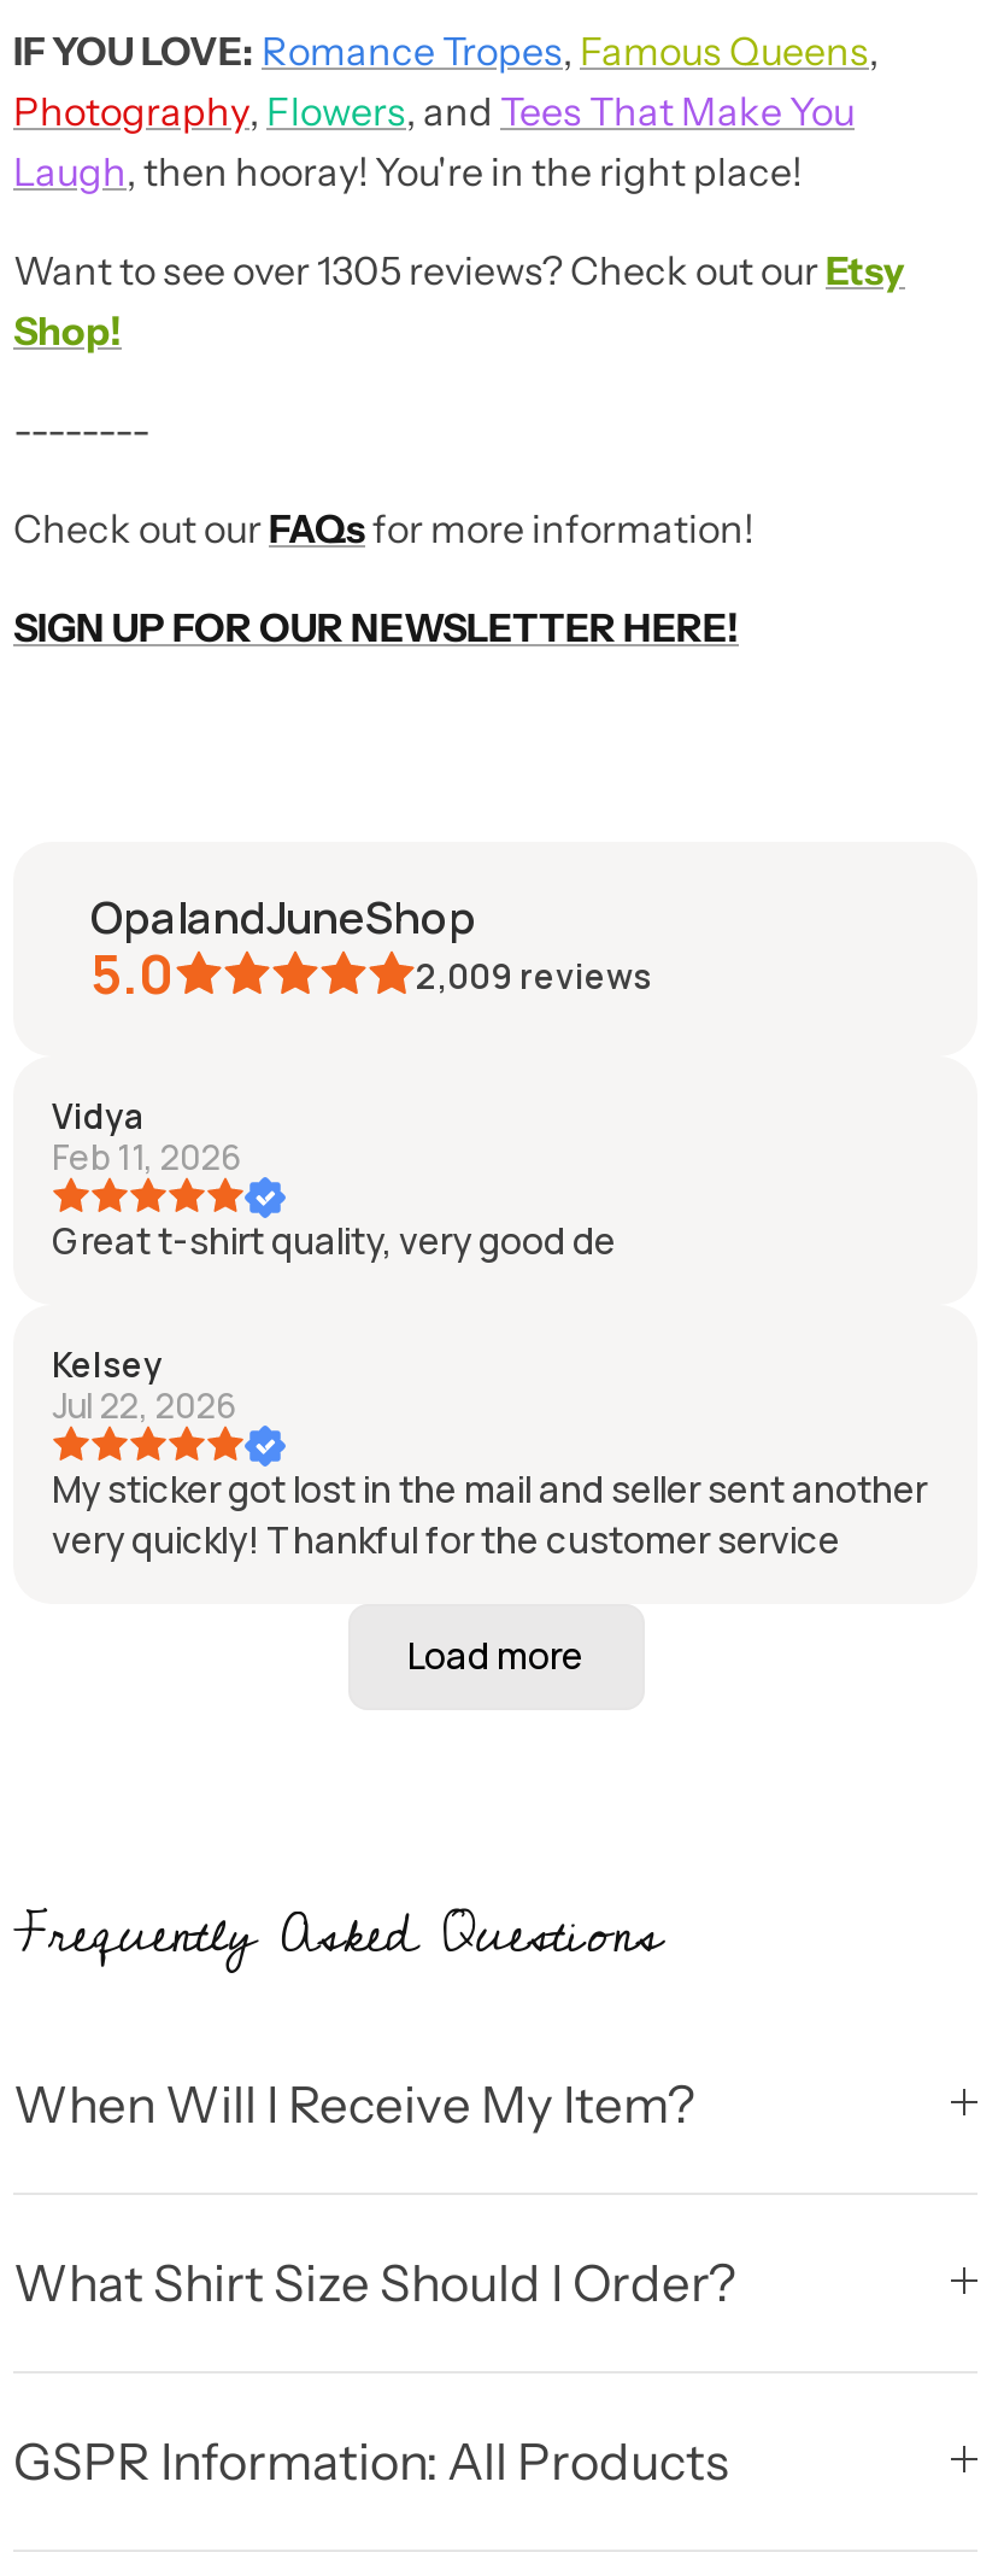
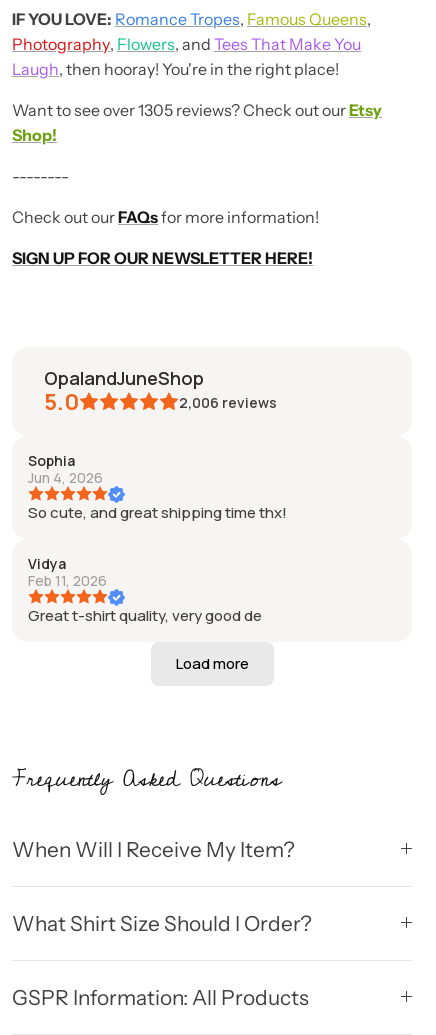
[416,953,652,999] 2,009 reviews -> [28,393,287,523] 2,006 reviews | Sophia | Jun 4, 2026 | So cute, and great shipping time thx!
moved [52,1093,616,1266] -> [28,554,262,626]: Vidya | Feb 11, 2026 | Great t-shirt quality, very good de
[52,1341,927,1565] Kelsey | Jul 22, 2026 | My sticker got lost in the mail and seller sent another | very quickly! Thankful for the customer service -> none

